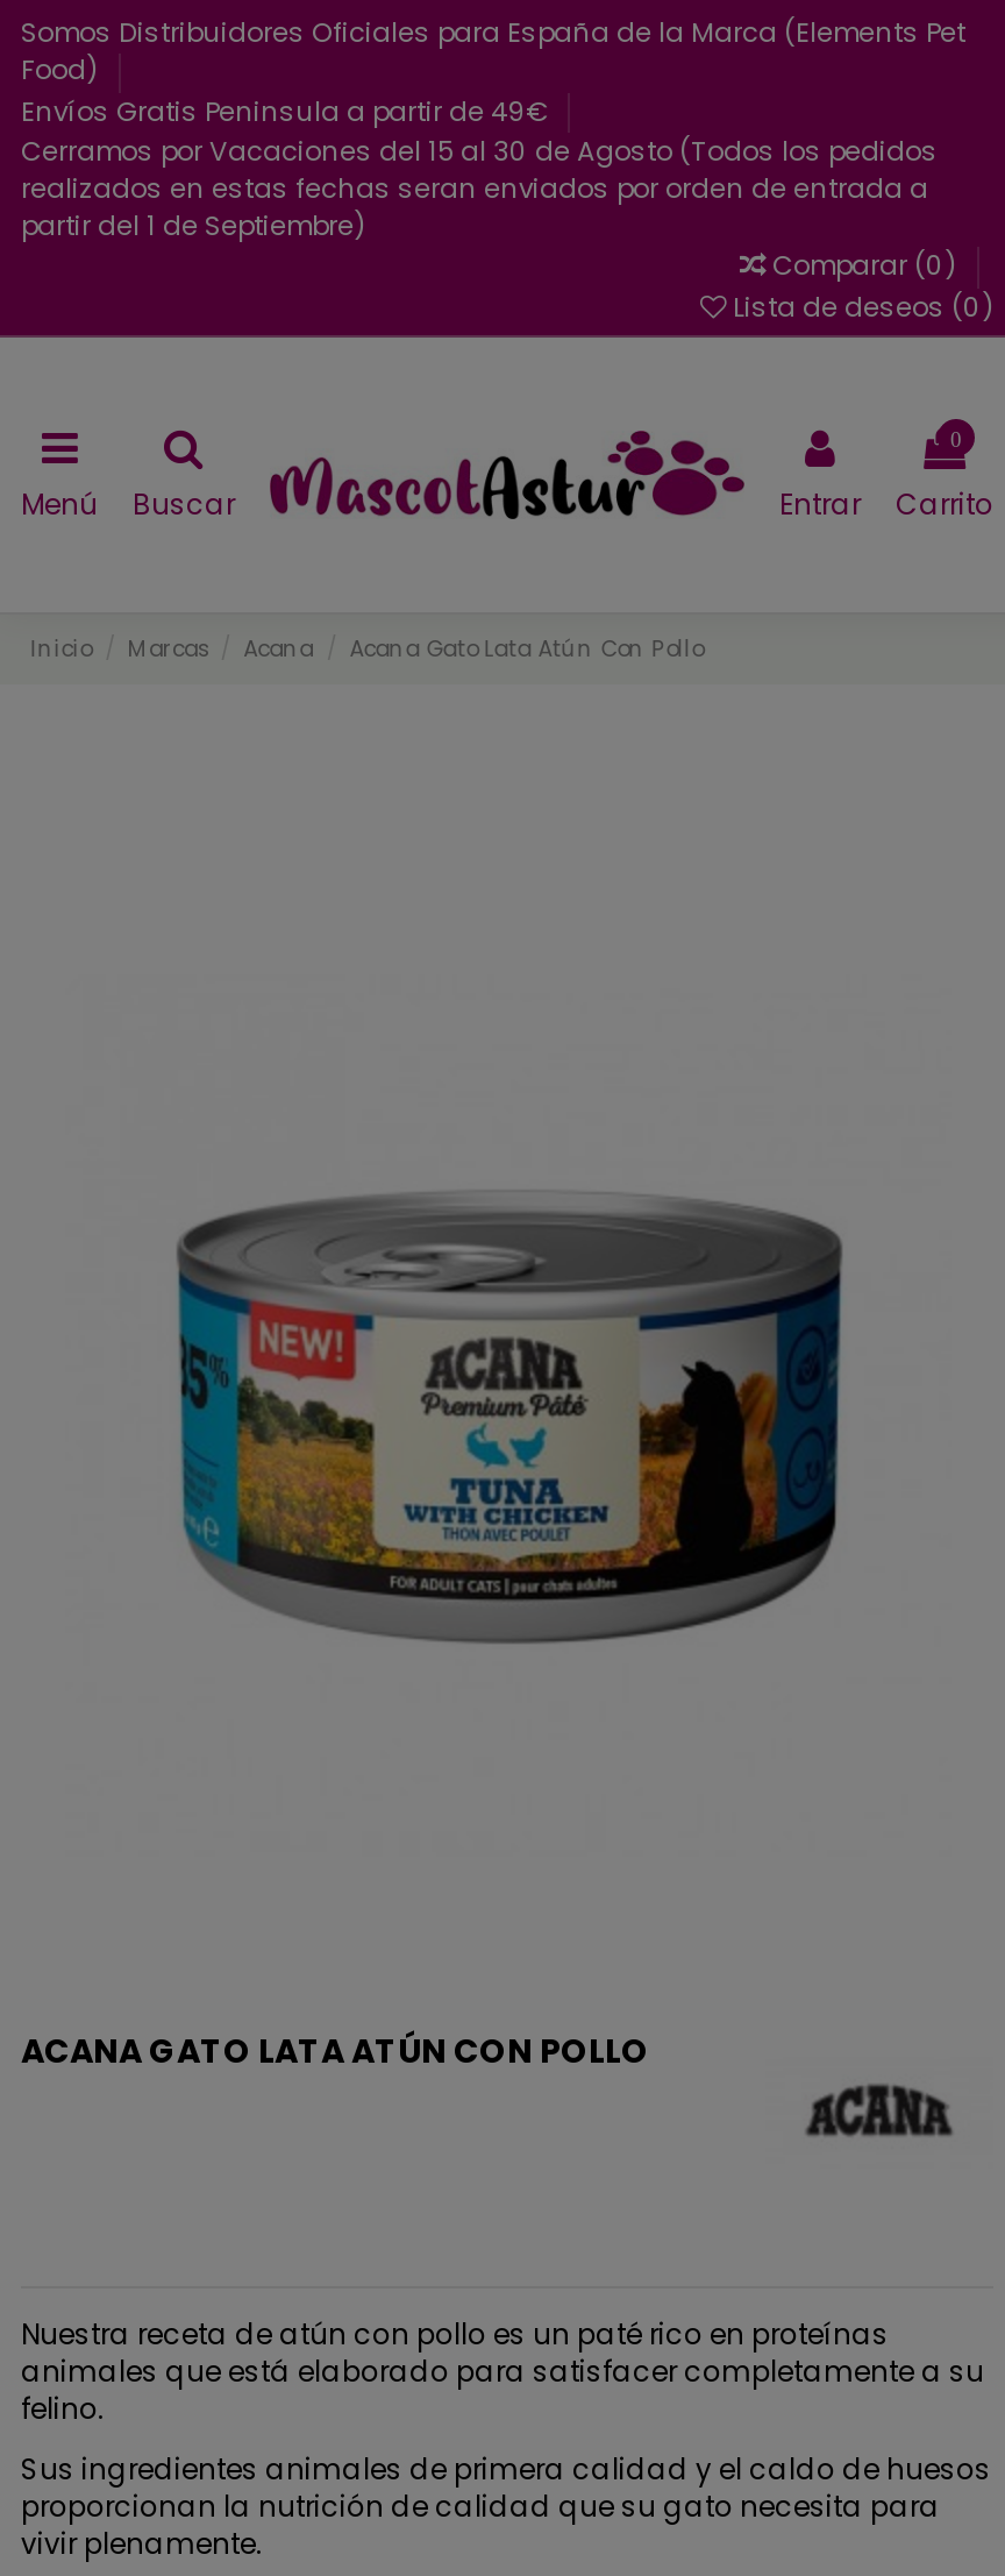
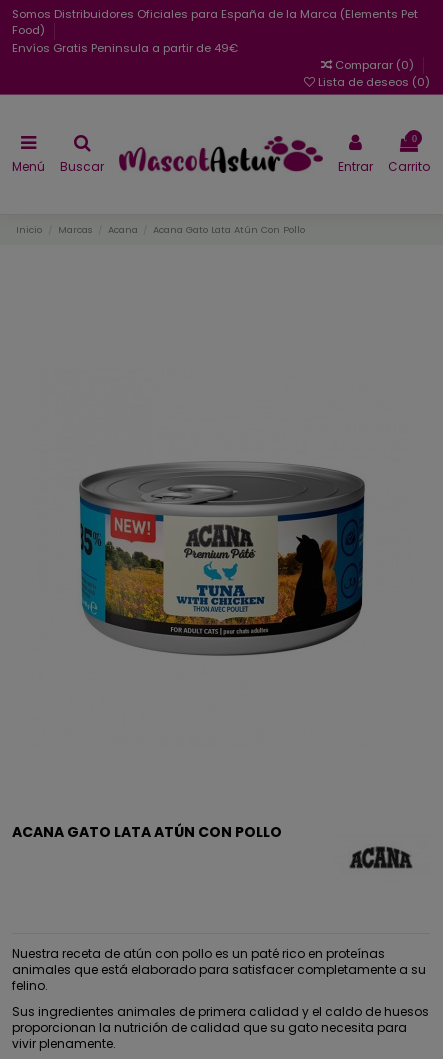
[21,133,938,245] Cerramos por Vacaciones del 15 al 30 de Agosto (Todos los pedidos | realizados en estas fechas seran enviados por orden de entrada a | partir del 1 de Septiembre) -> none

